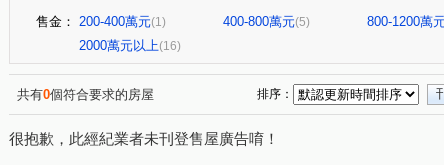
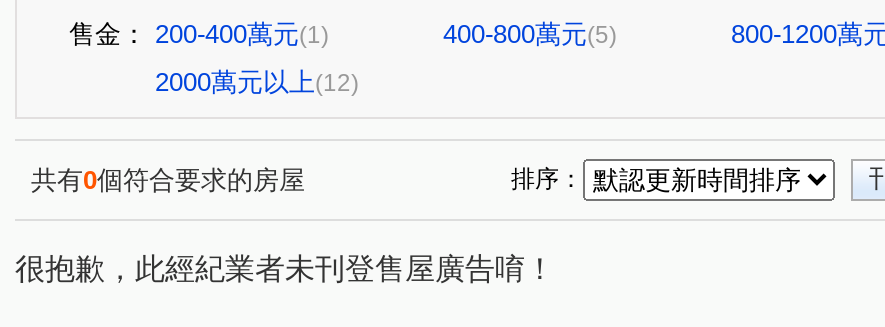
[79,38,181,53] 2000萬元以上(16) -> [155,67,359,97] 2000萬元以上(12)

